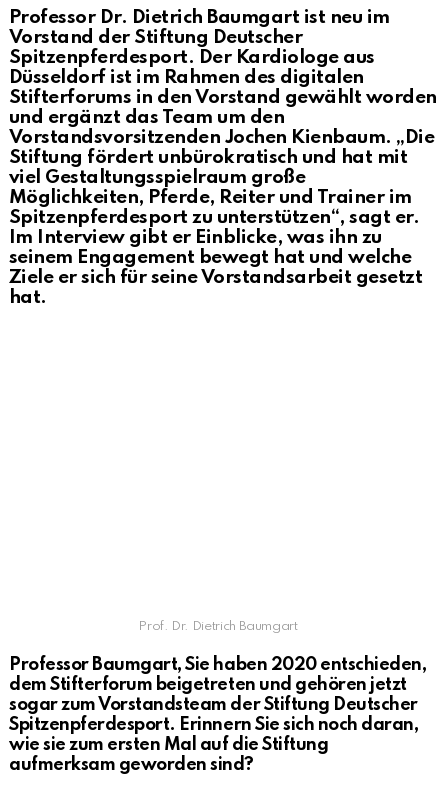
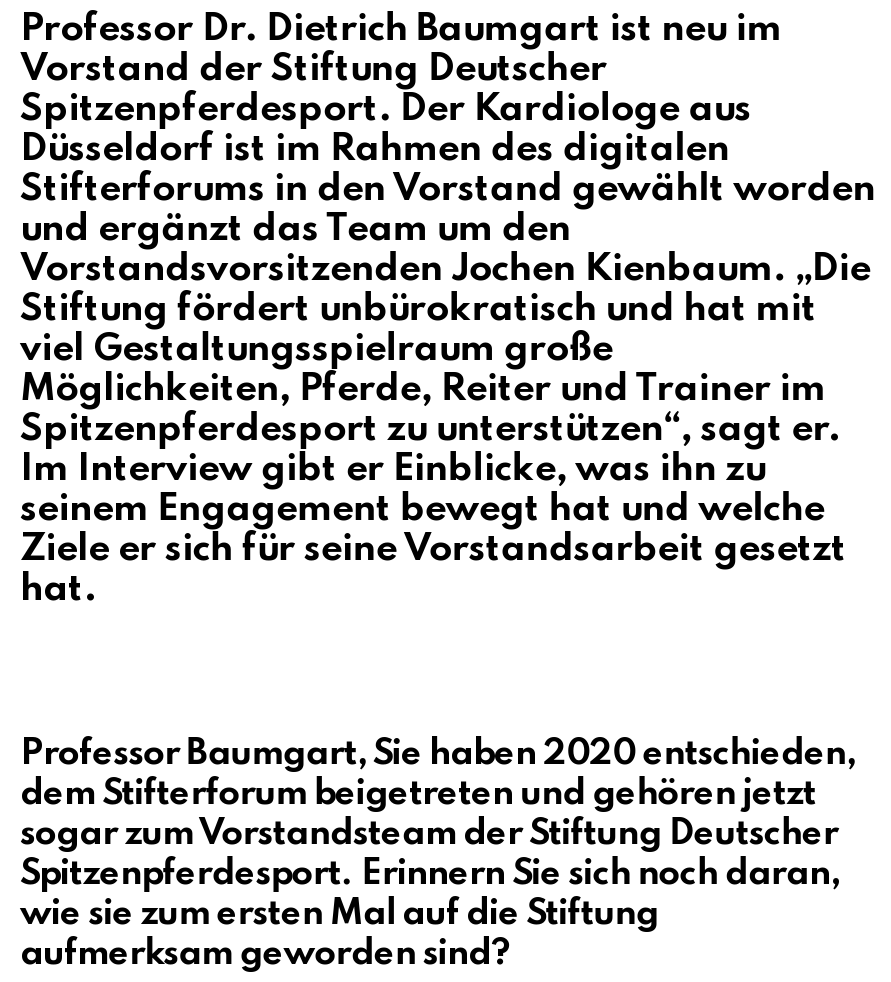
[138,620,298,633] Prof. Dr. Dietrich Baumgart -> none

